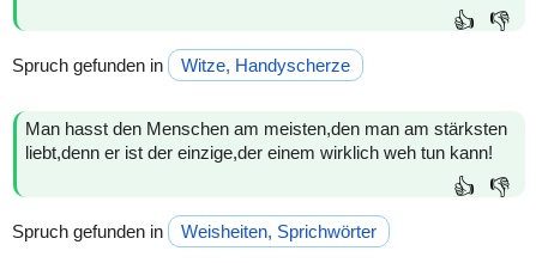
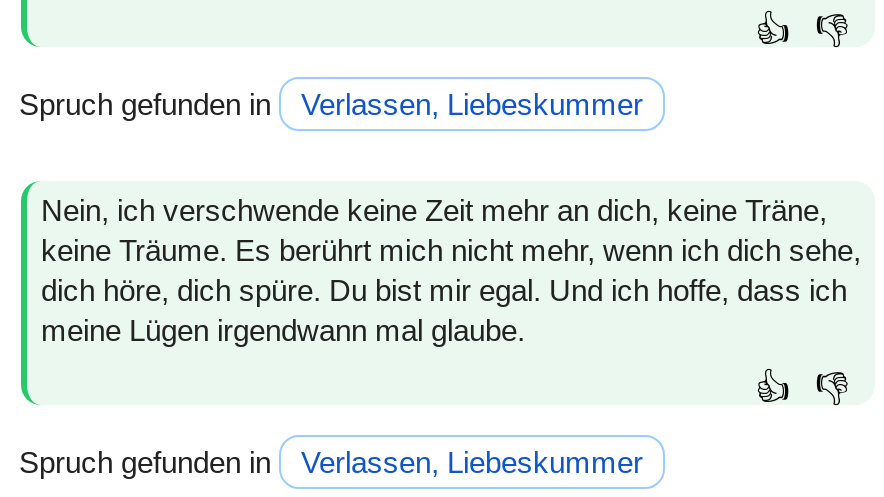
[181,55,350,75] Witze, Handyscherze -> [301,87,643,121] Verlassen, Liebeskummer
[25,118,507,163] Man hasst den Menschen am meisten,den man am stärksten | liebt,denn er ist der einzige,der einem wirklich weh tun kann! -> [41,193,861,347] Nein, ich verschwende keine Zeit mehr an dich, keine Träne, | keine Träume. Es berührt mich nicht mehr, wenn ich dich sehe, | dich höre, dich spüre. Du bist mir egal. Und ich hoffe, dass ich | meine Lügen irgendwann mal glaube.
[181,221,377,241] Weisheiten, Sprichwörter -> [301,445,643,479] Verlassen, Liebeskummer

